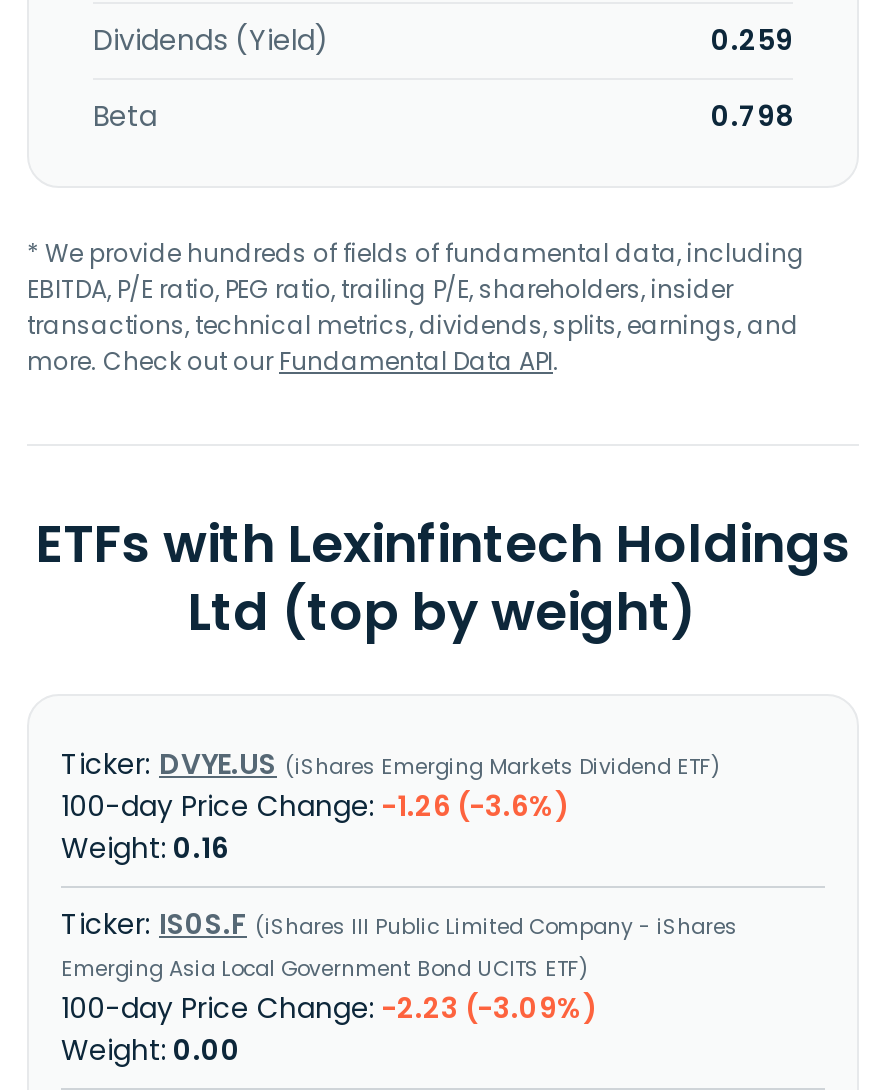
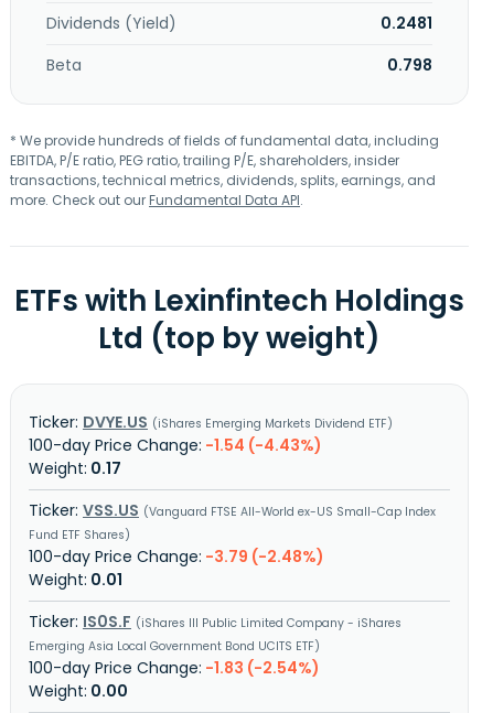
[711,20,793,60] 0.259 -> [381,12,432,34] 0.2481
[167,786,569,868] -1.26 (-3.6%) | 0.16 -> [29,434,436,591] -1.54 (-4.43%) | 0.17 | VSS.US Vanguard FTSE All-World ex-US Small-Cap Index | Fund ETF Shares | -3.79 (-2.48%) | 0.01
[375,988,597,1028] -2.23 (-3.09%) -> [202,657,320,679] -1.83 (-2.54%)

